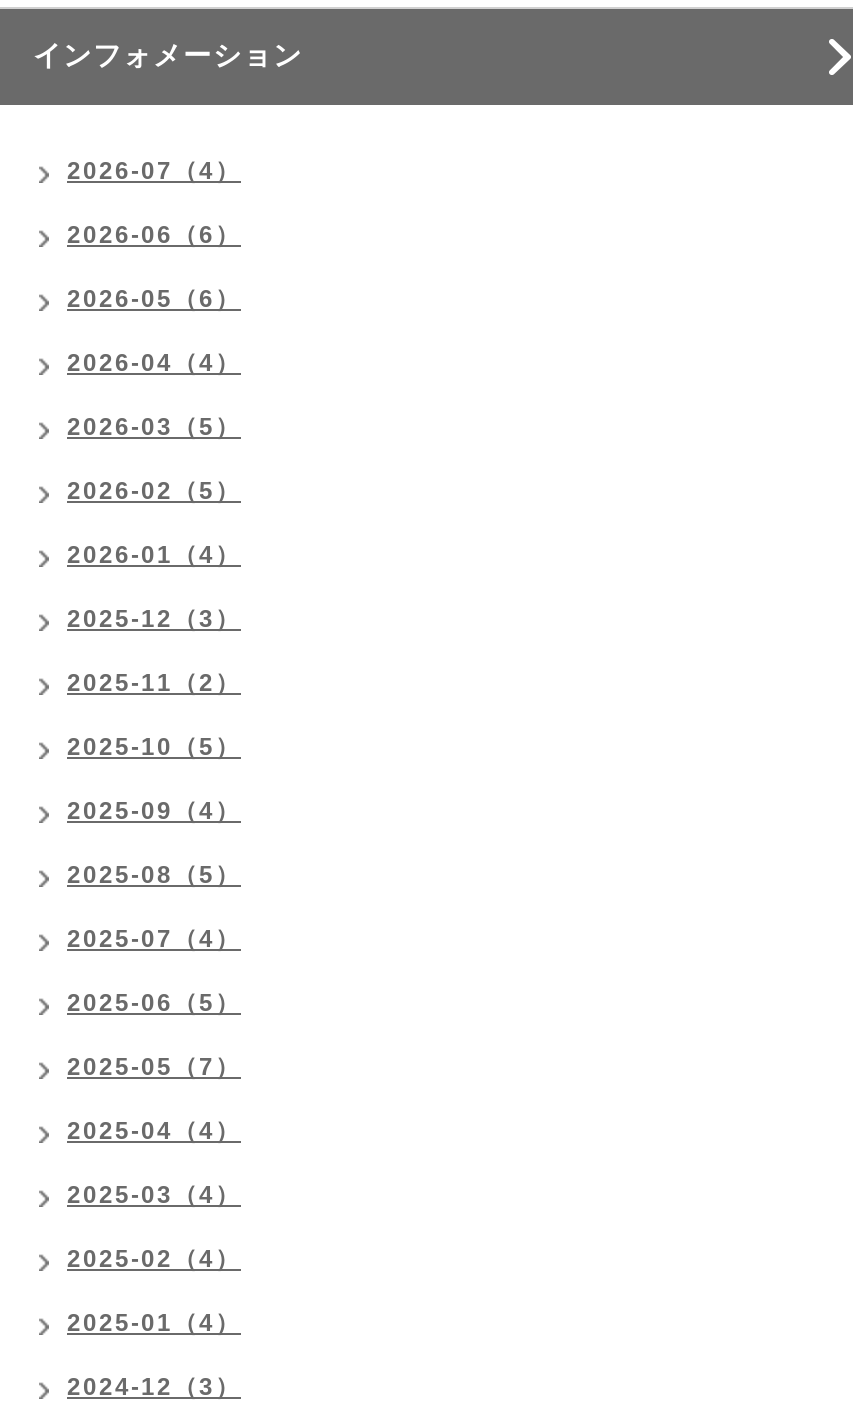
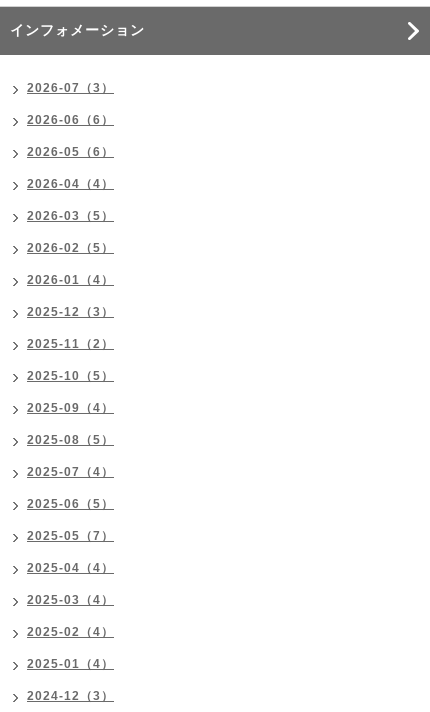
[67,157,241,185] 2026-07（4） -> [27,81,114,95] 2026-07（3）

